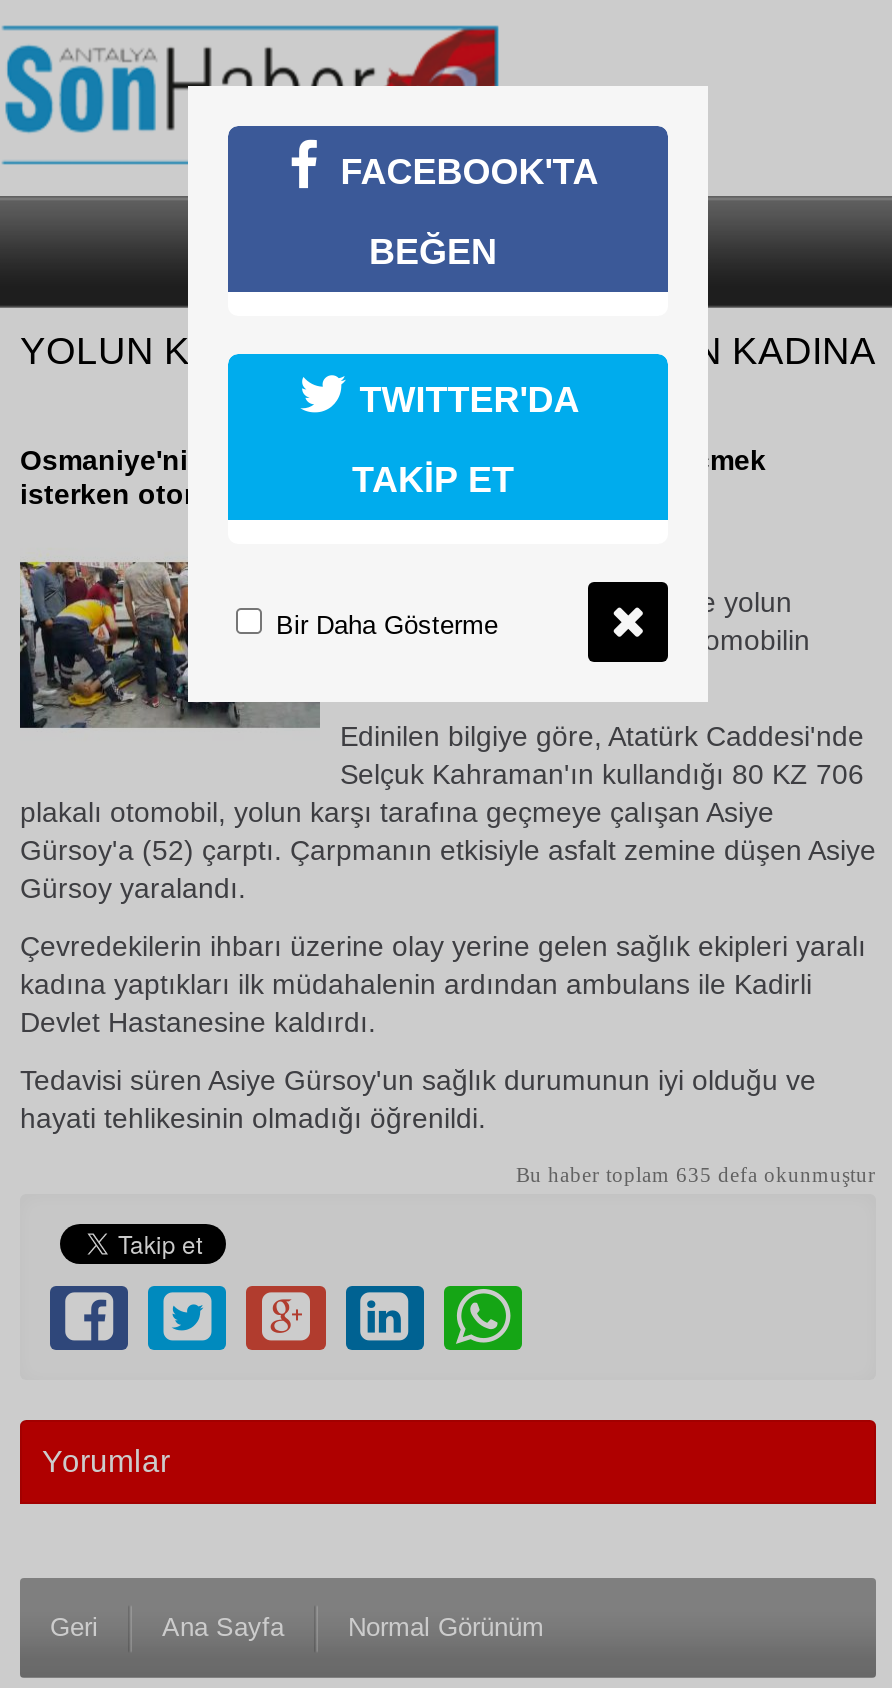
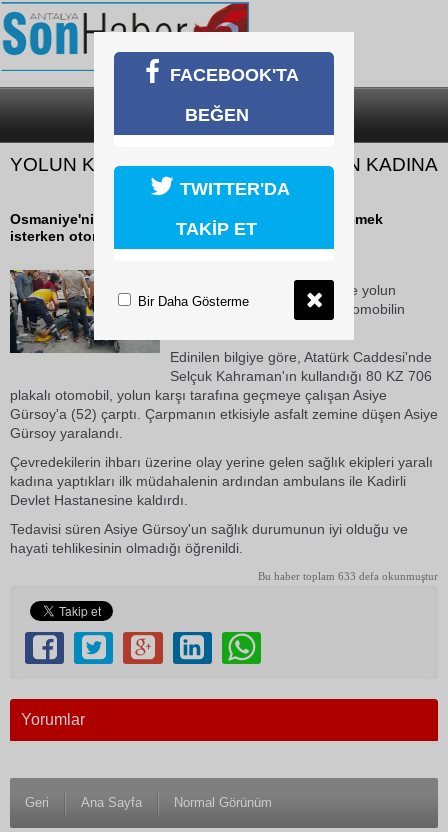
[516,1164,876,1186] Bu haber toplam 635 defa okunmuştur -> [258,571,438,582] Bu haber toplam 633 defa okunmuştur

